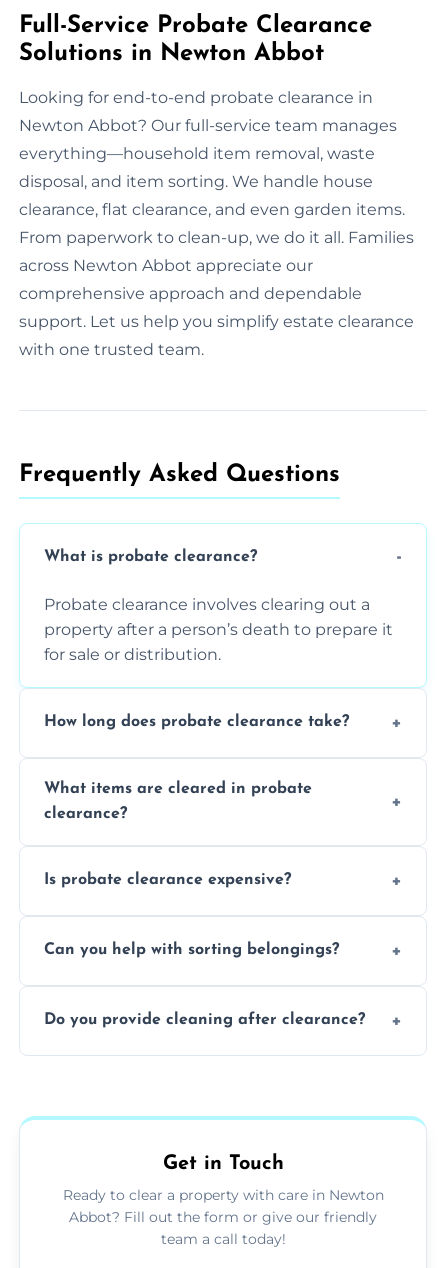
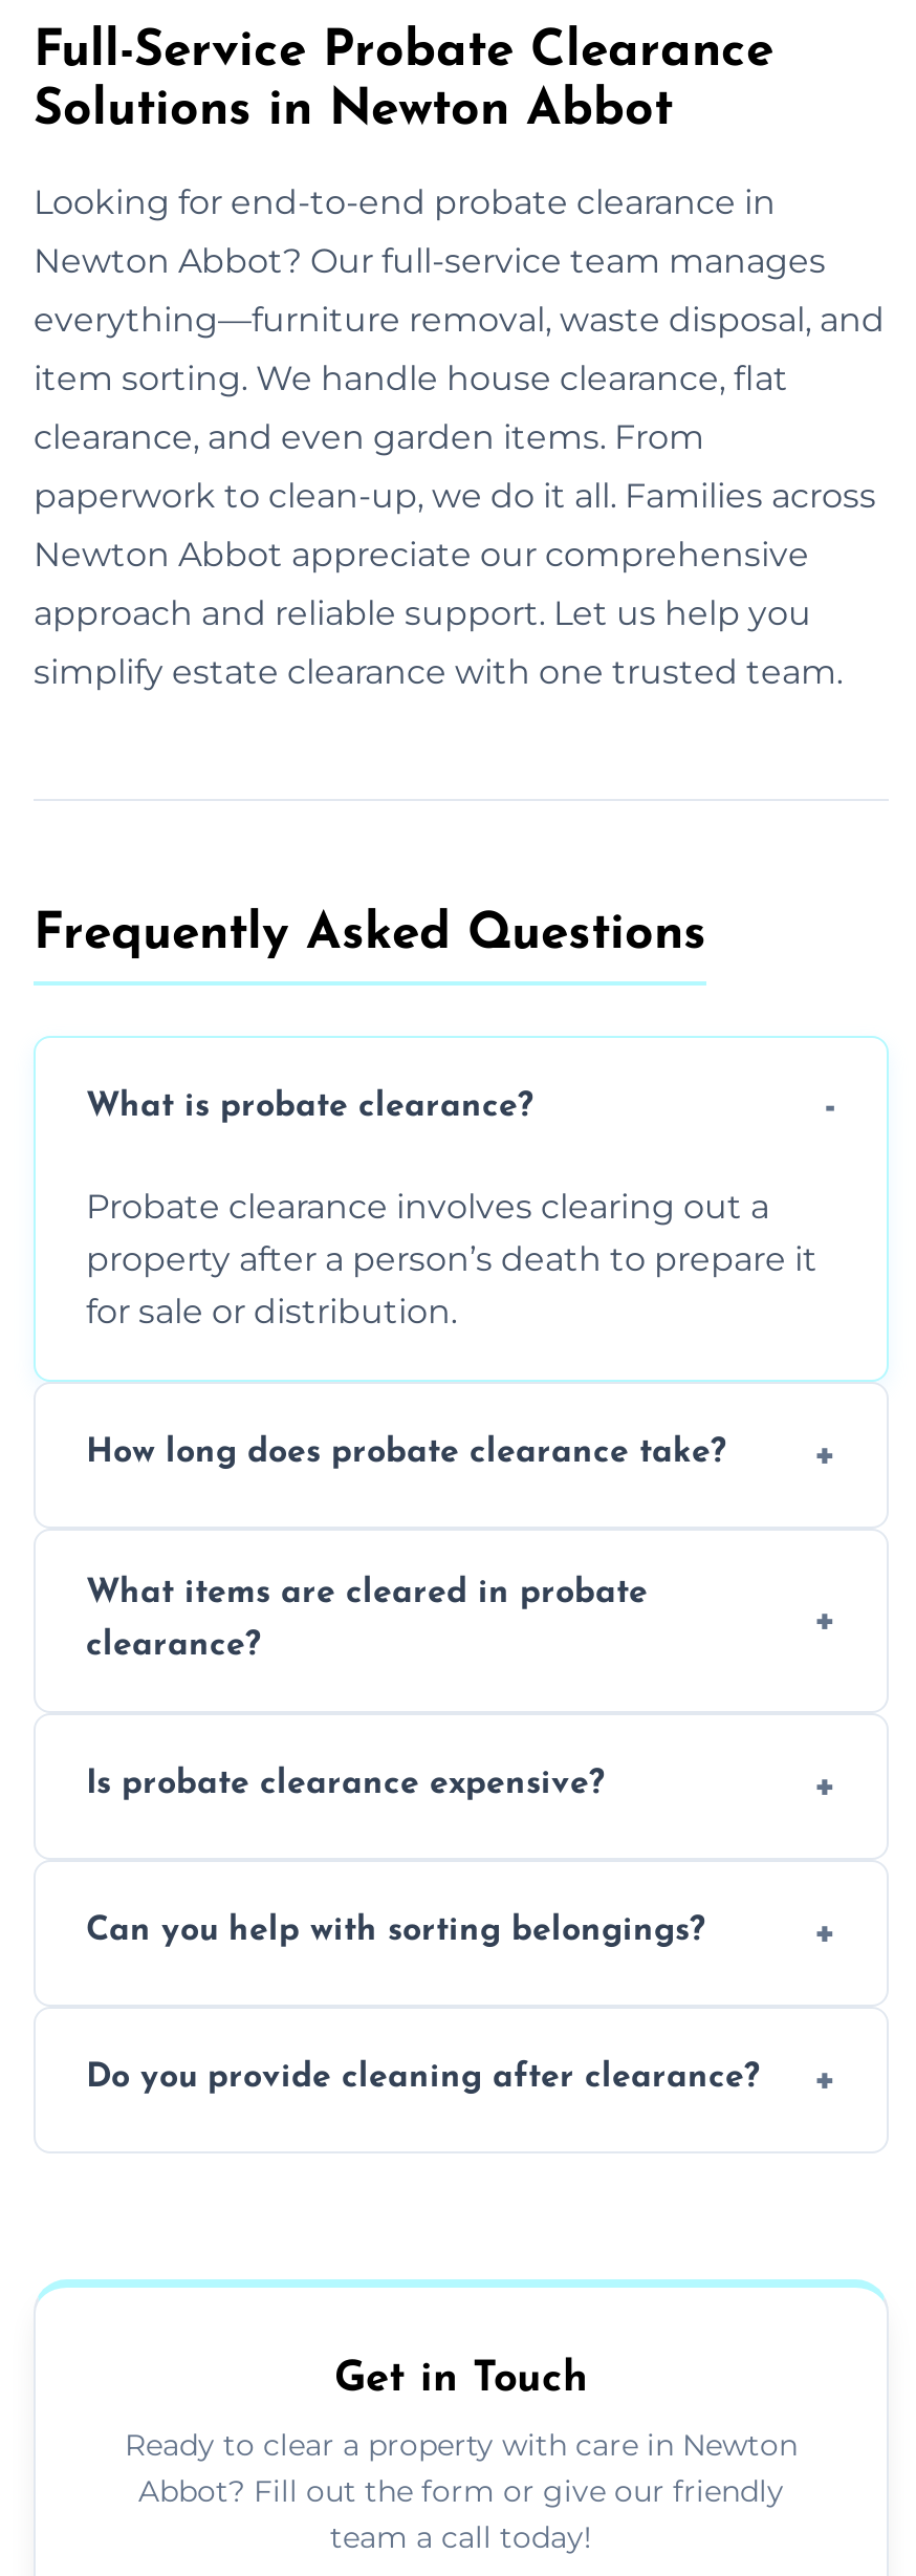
[19,144,414,359] everything—household item removal, waste | disposal, and item sorting. We handle house | clearance, flat clearance, and even garden items. | From paperwork to clean-up, we do it all. Families | across Newton Abbot appreciate our | comprehensive approach and dependable | support. Let us help you simplify estate clearance | with one trusted team. -> [34,299,885,691] everything—furniture removal, waste disposal, and | item sorting. We handle house clearance, flat | clearance, and even garden items. From | paperwork to clean-up, we do it all. Families across | Newton Abbot appreciate our comprehensive | approach and reliable support. Let us help you | simplify estate clearance with one trusted team.

